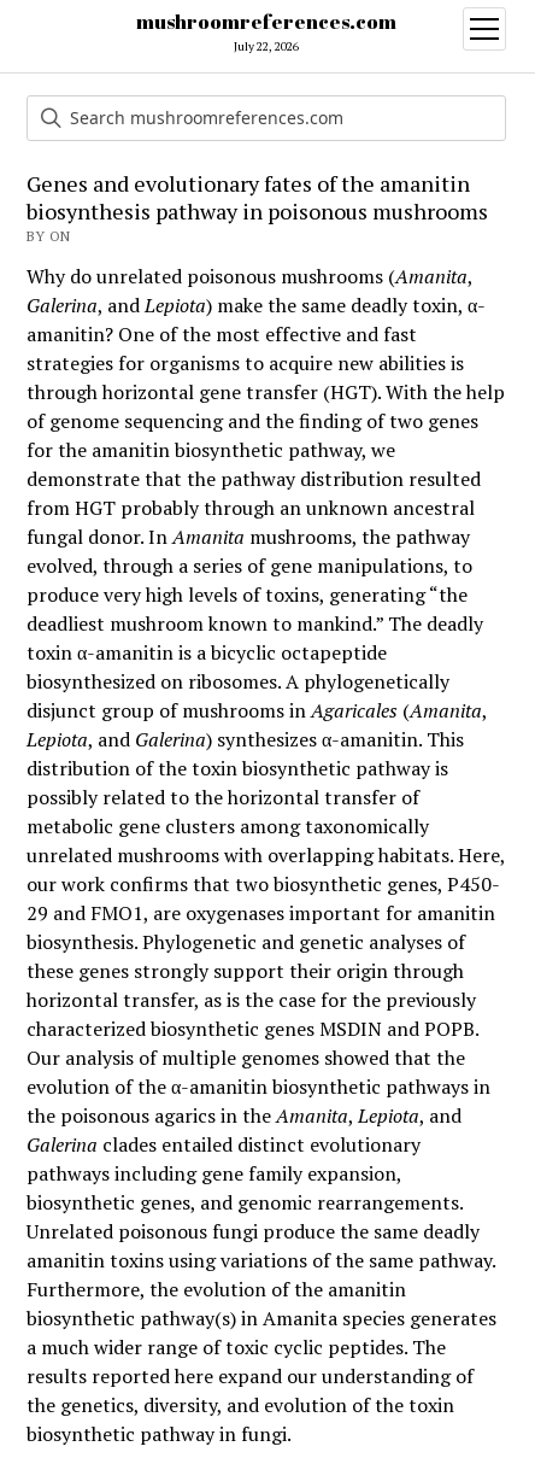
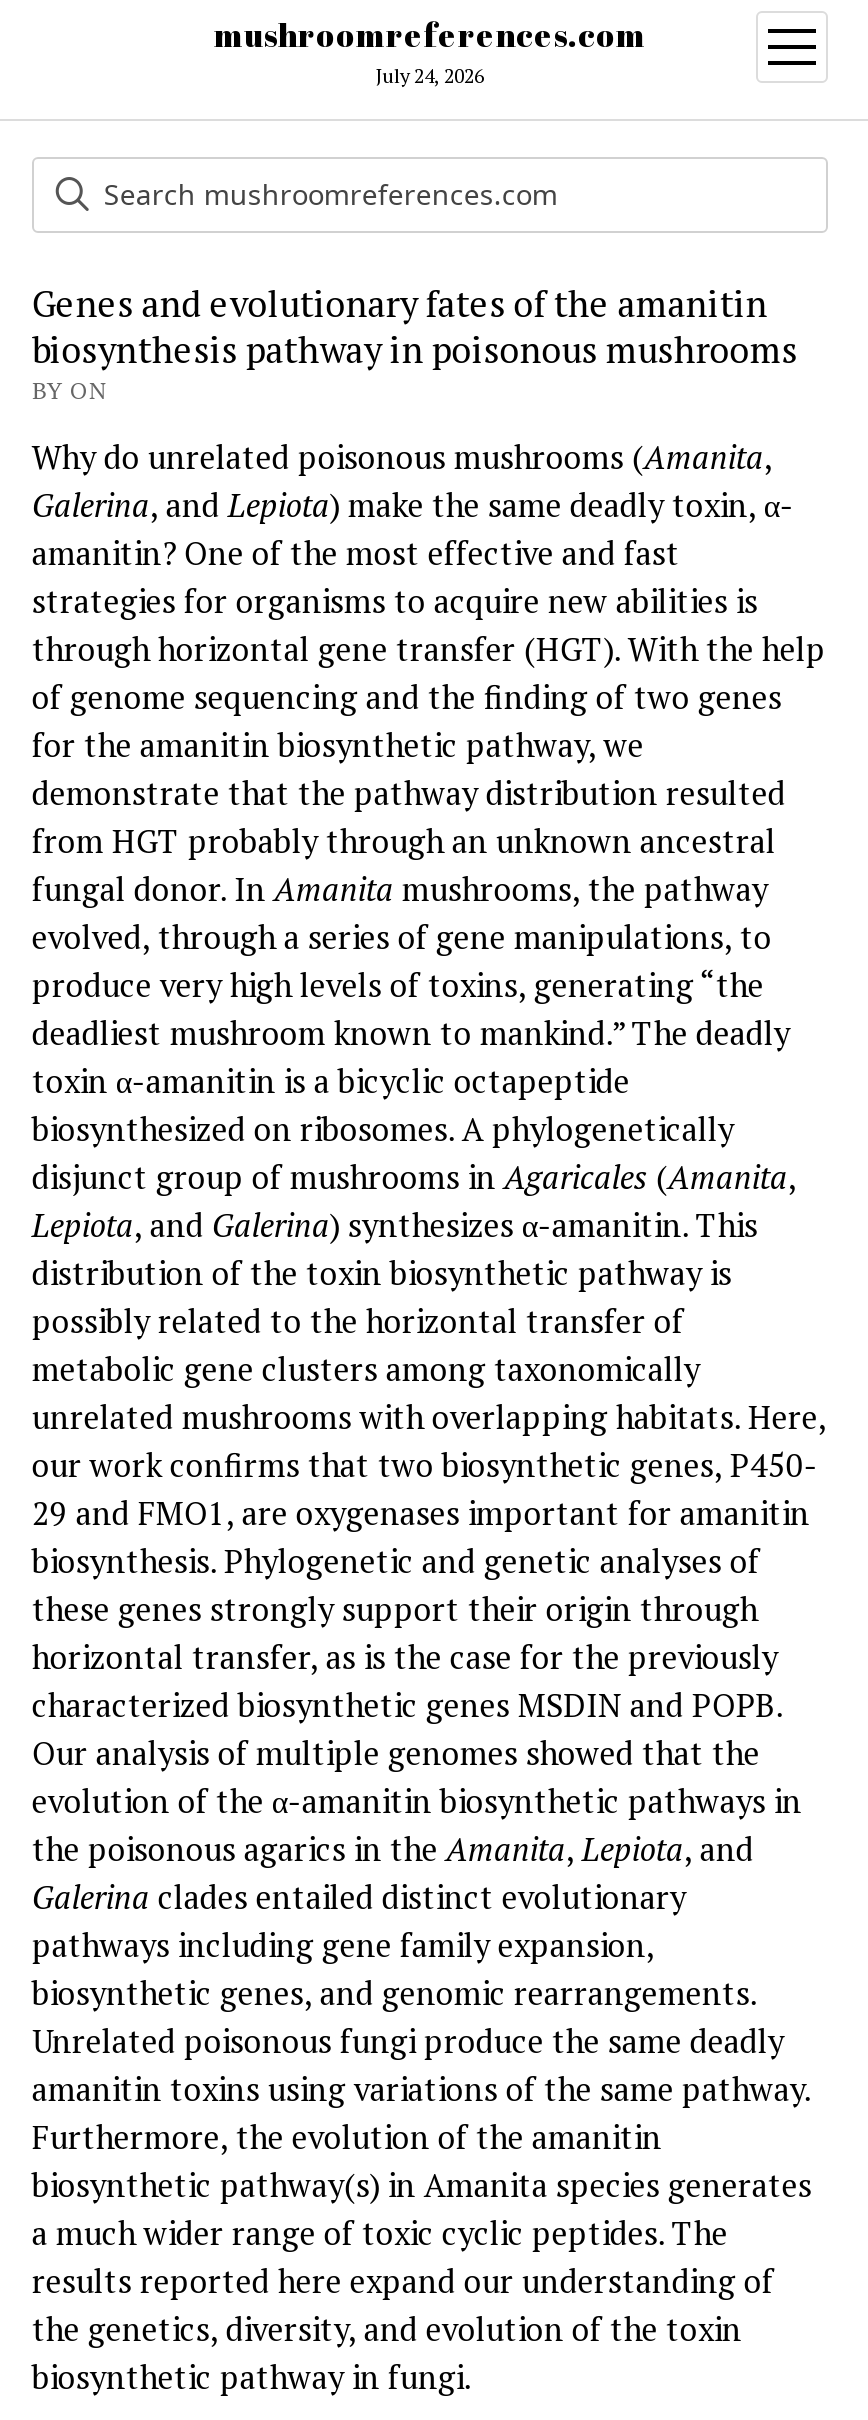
[234,39,299,54] July 22, 2026 -> [376,63,484,89] July 24, 2026

